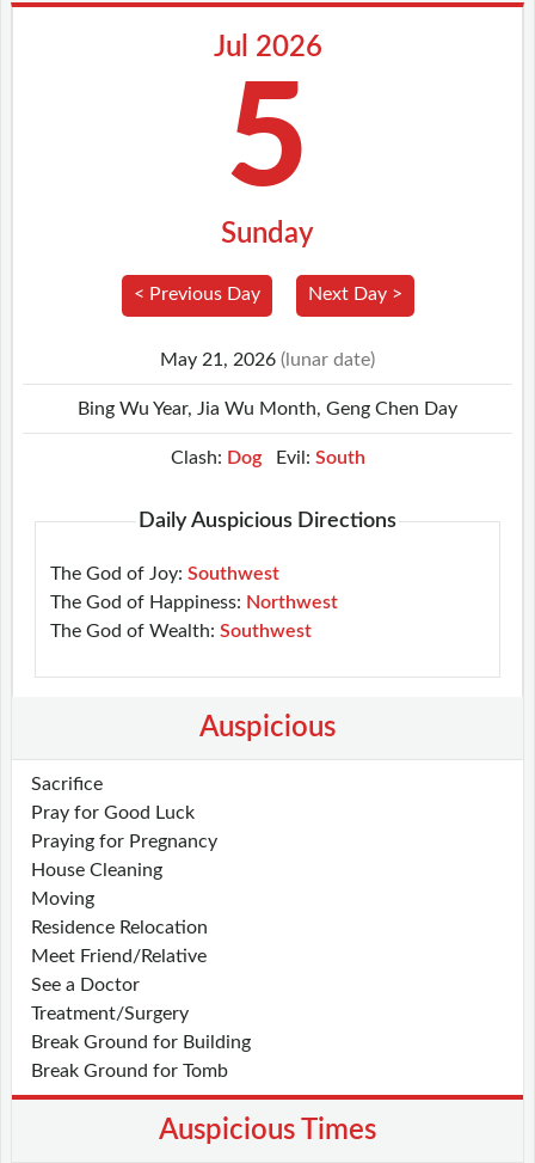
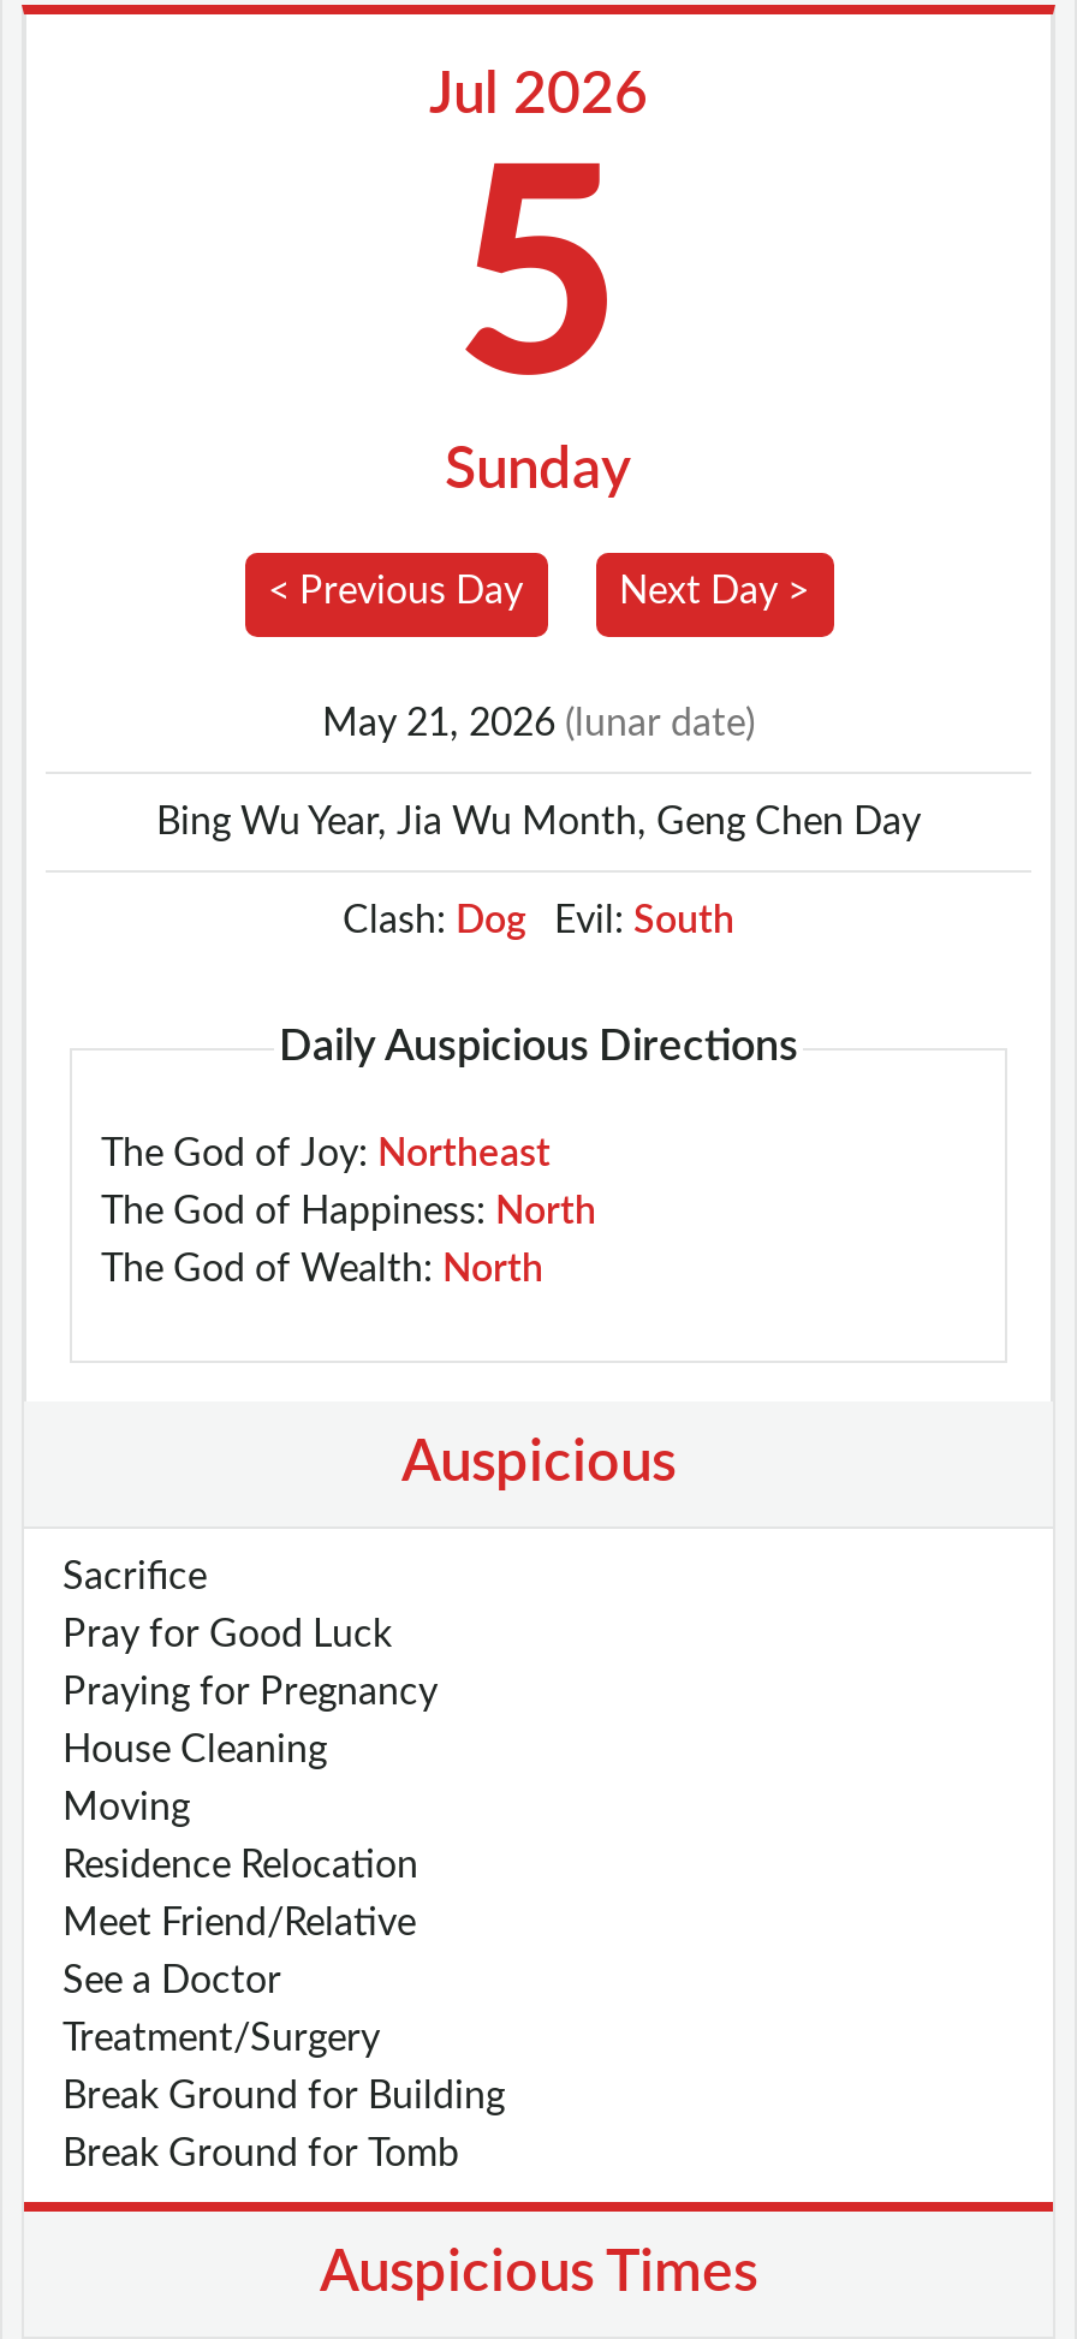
[50,564,279,583] The God of Joy: Southwest -> [101,1134,551,1172] The God of Joy: Northeast
[50,592,338,612] The God of Happiness: Northwest -> [101,1191,596,1230] The God of Happiness: North
[50,621,312,640] The God of Wealth: Southwest -> [101,1249,543,1288] The God of Wealth: North

